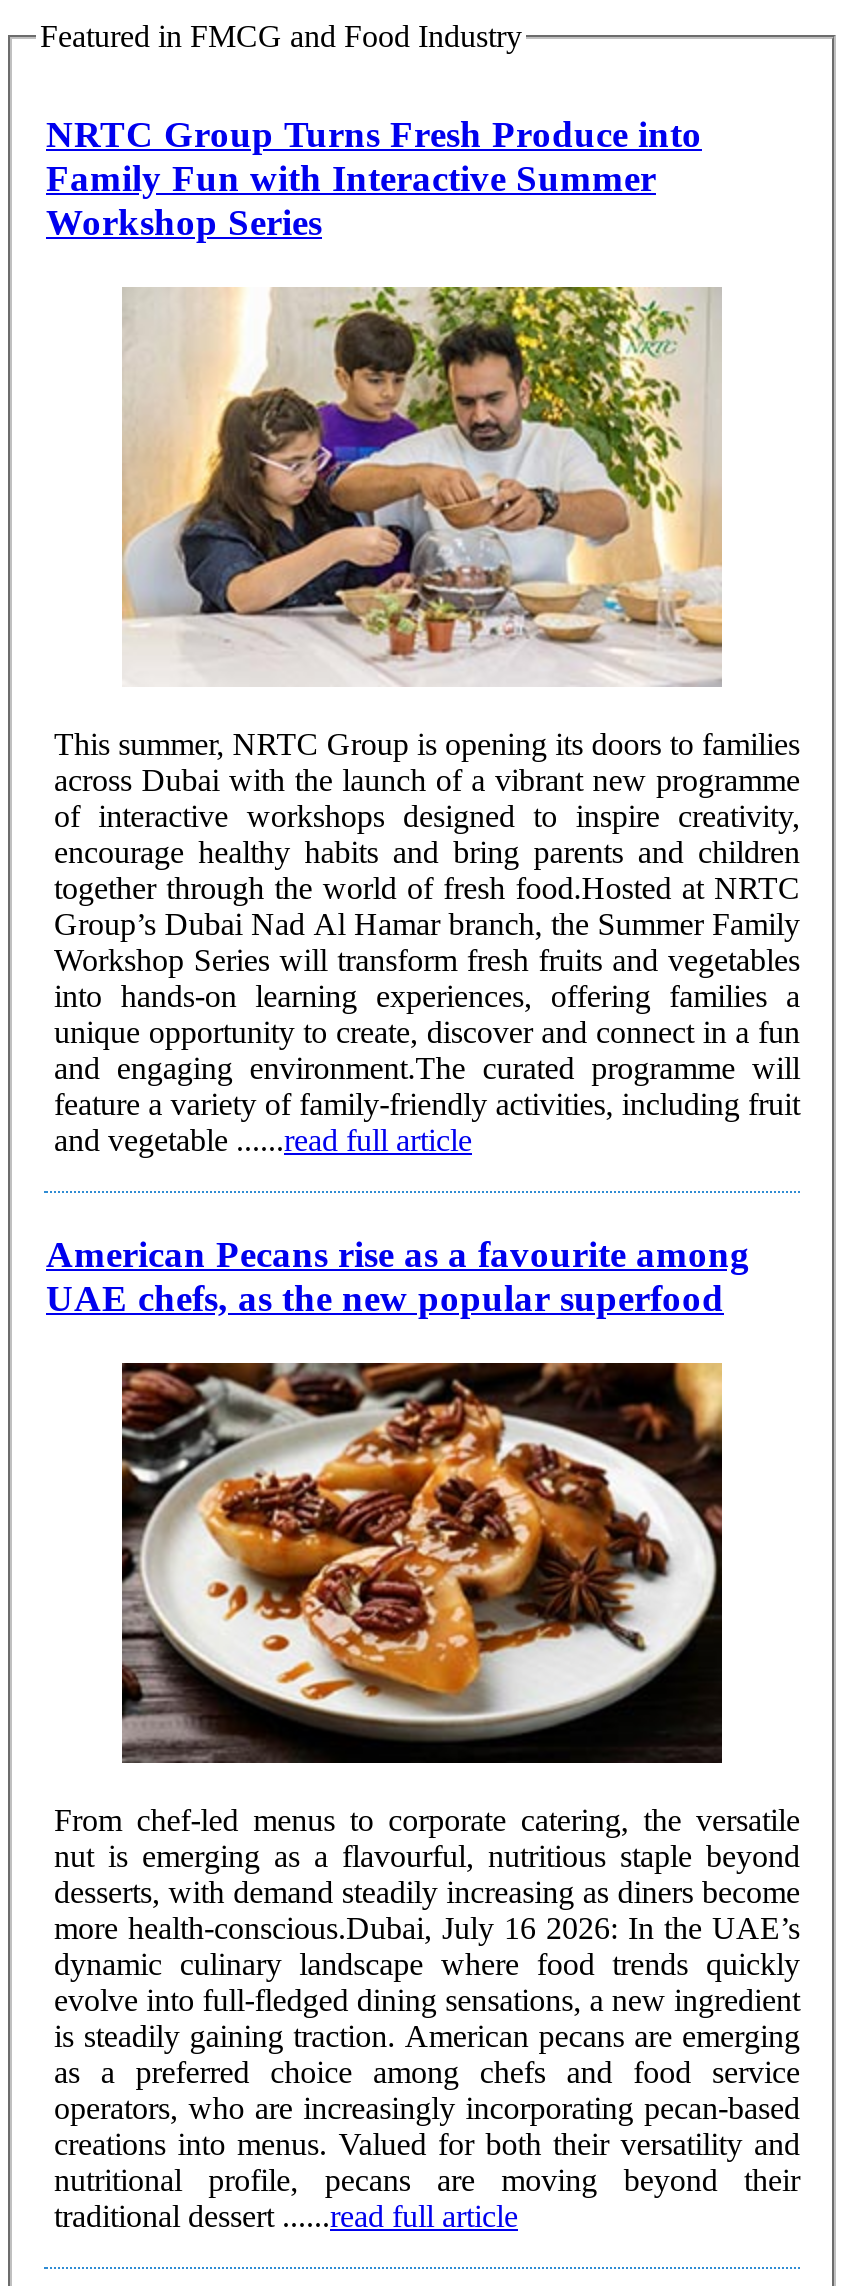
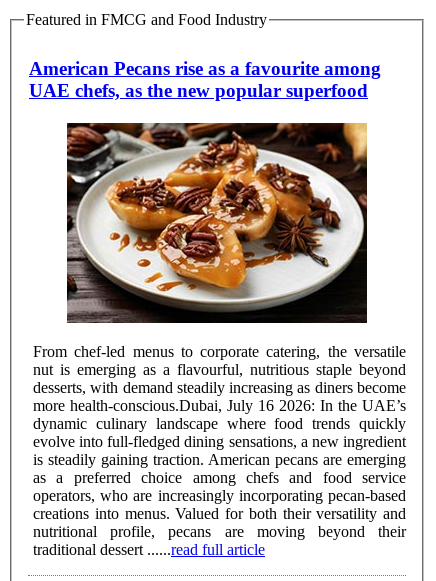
[46,114,702,244] NRTC Group Turns Fresh Produce into | Family Fun with Interactive Summer | Workshop Series -> none
[54,285,800,1156] [image] | This summer, NRTC Group is opening its doors to families | across Dubai with the launch of a vibrant new programme | of interactive workshops designed to inspire creativity, | encourage healthy habits and bring parents and children | together through the world of fresh food.Hosted at NRTC | Group’s Dubai Nad Al Hamar branch, the Summer Family | Workshop Series will transform fresh fruits and vegetables | into hands-on learning experiences, offering families a | unique opportunity to create, discover and connect in a fun | and engaging environment.The curated programme will | feature a variety of family-friendly activities, including fruit | and vegetable ......read full article -> none

